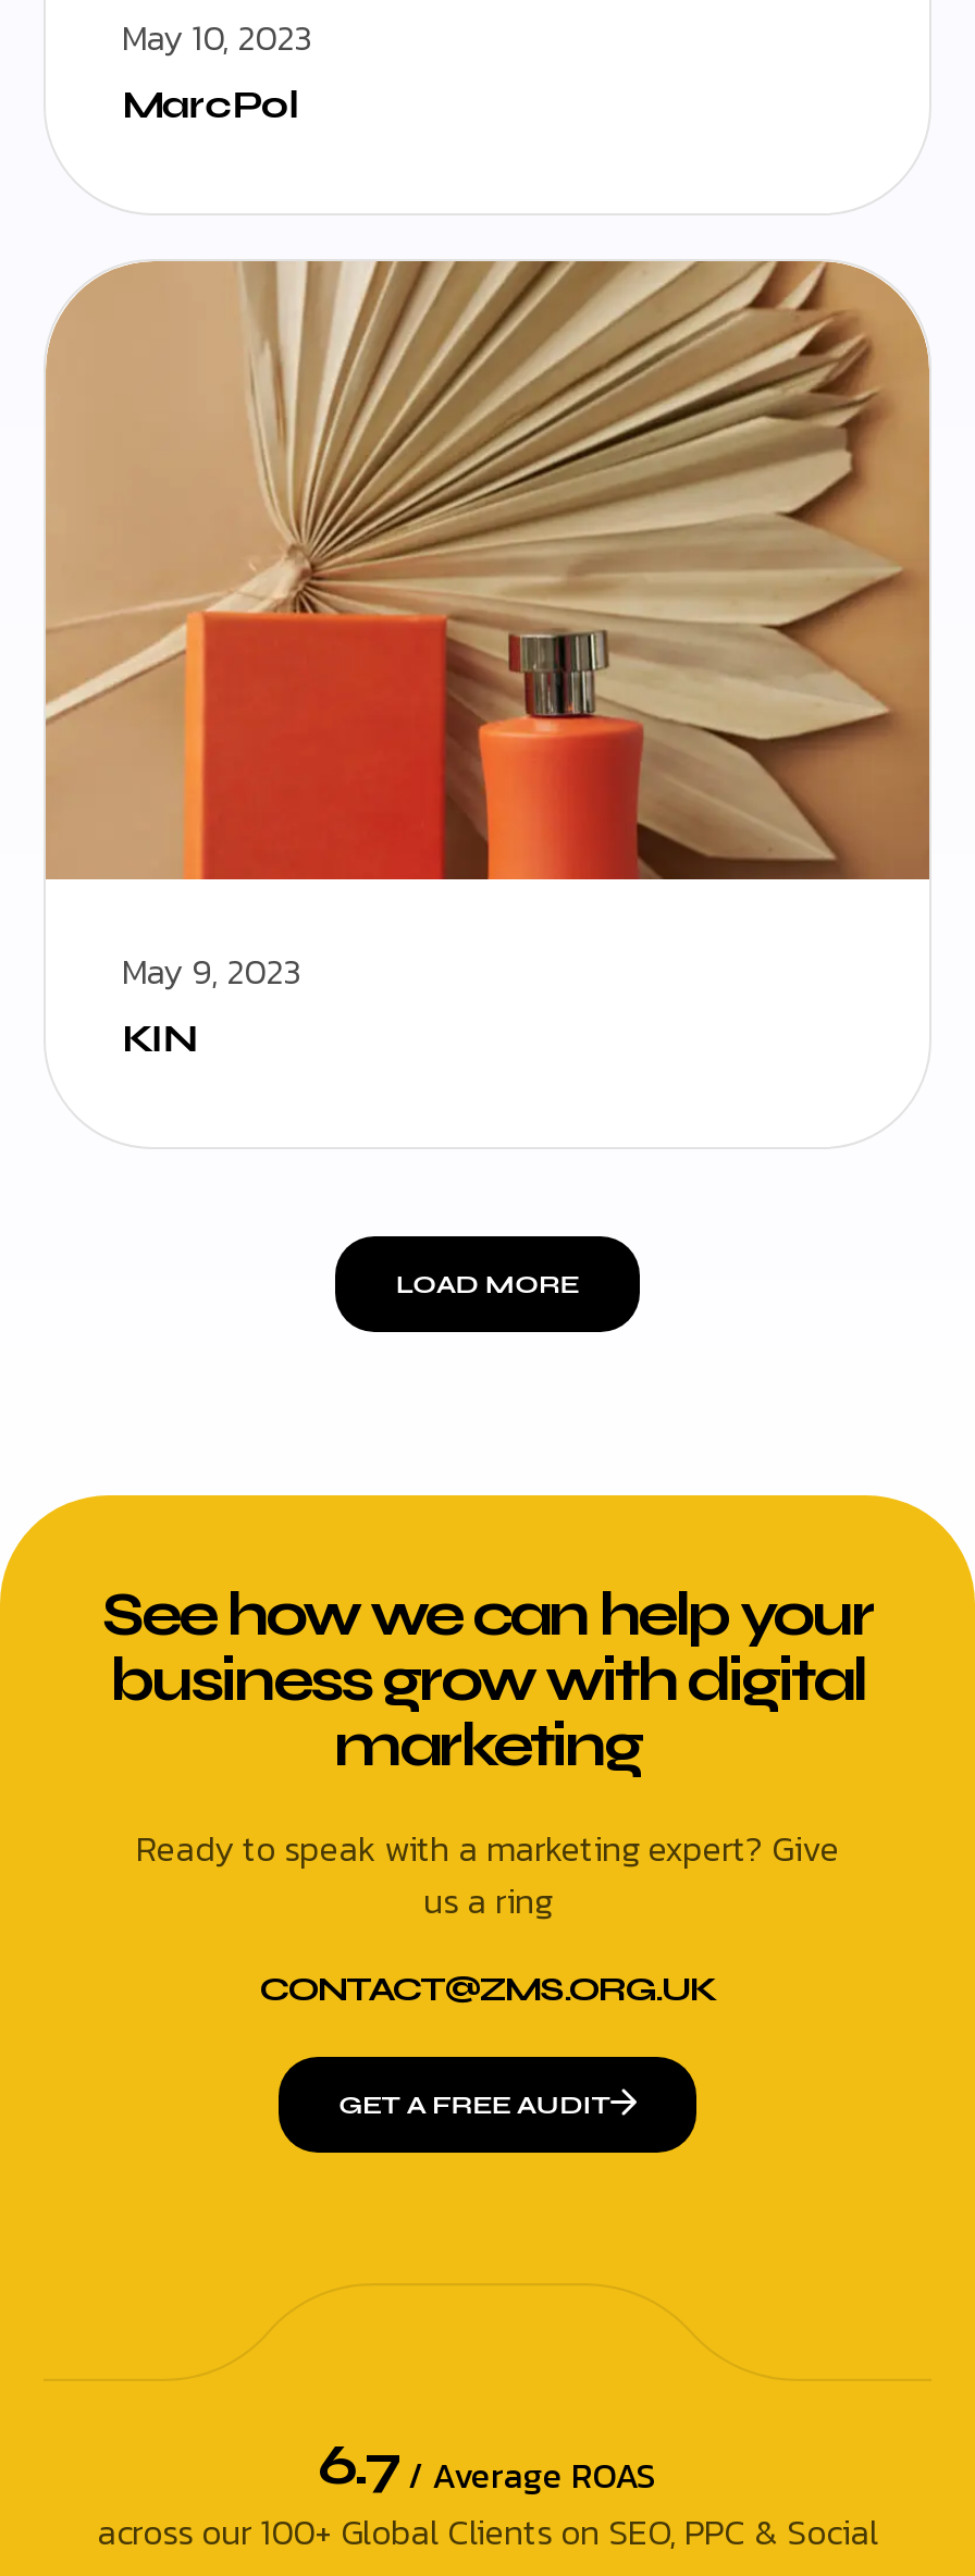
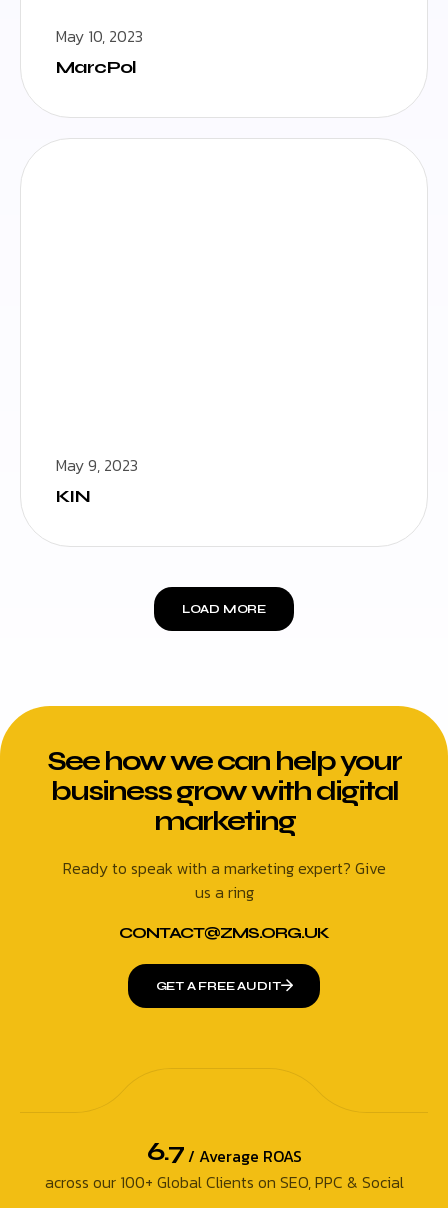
[44,259,931,882] [image] -> none

